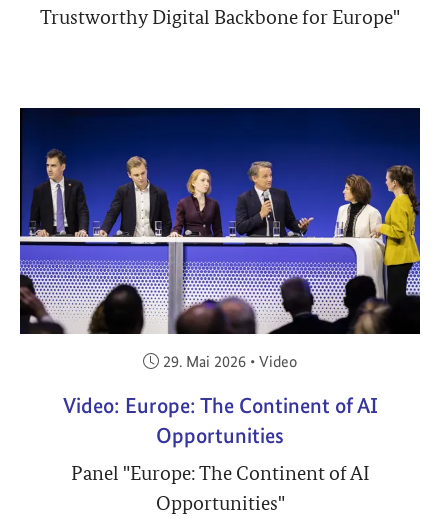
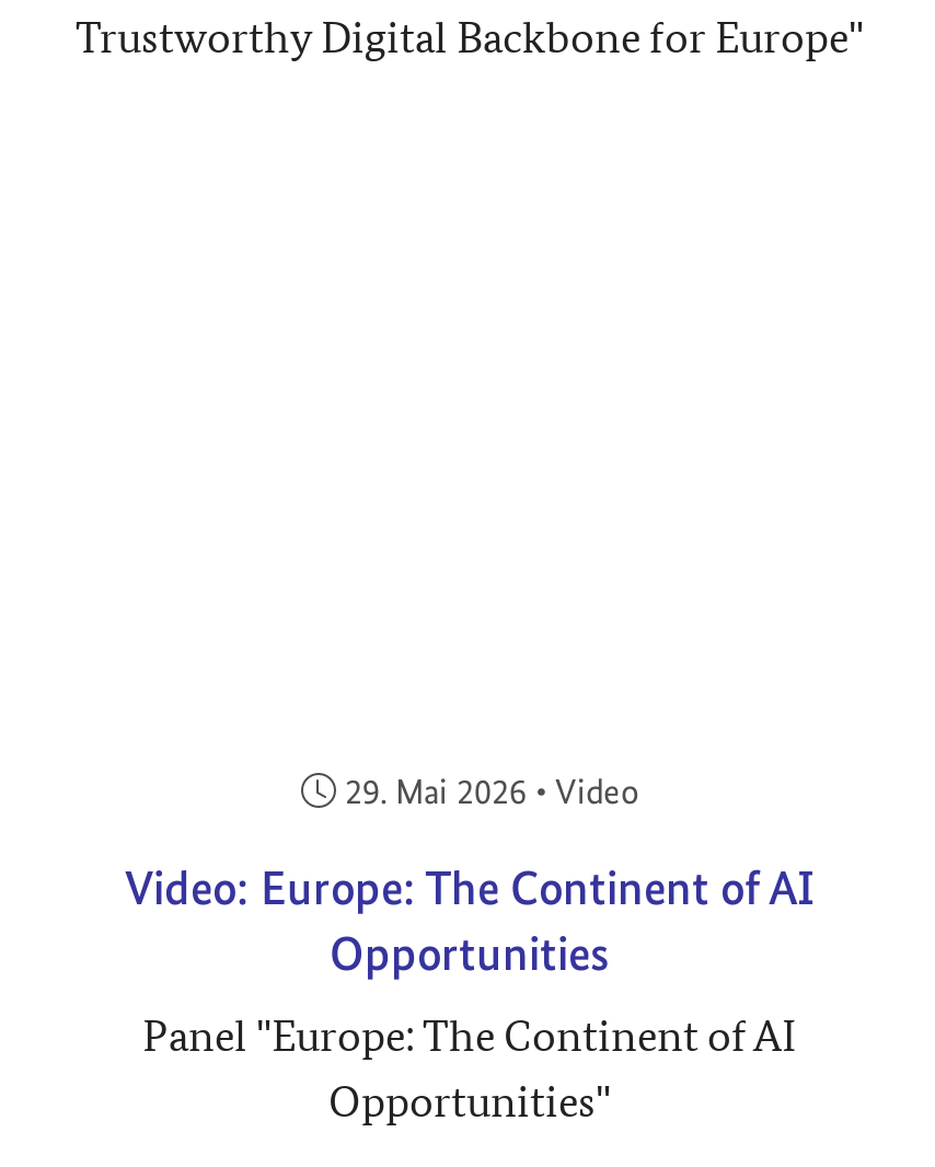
[19,107,421,335] [image] -> none

